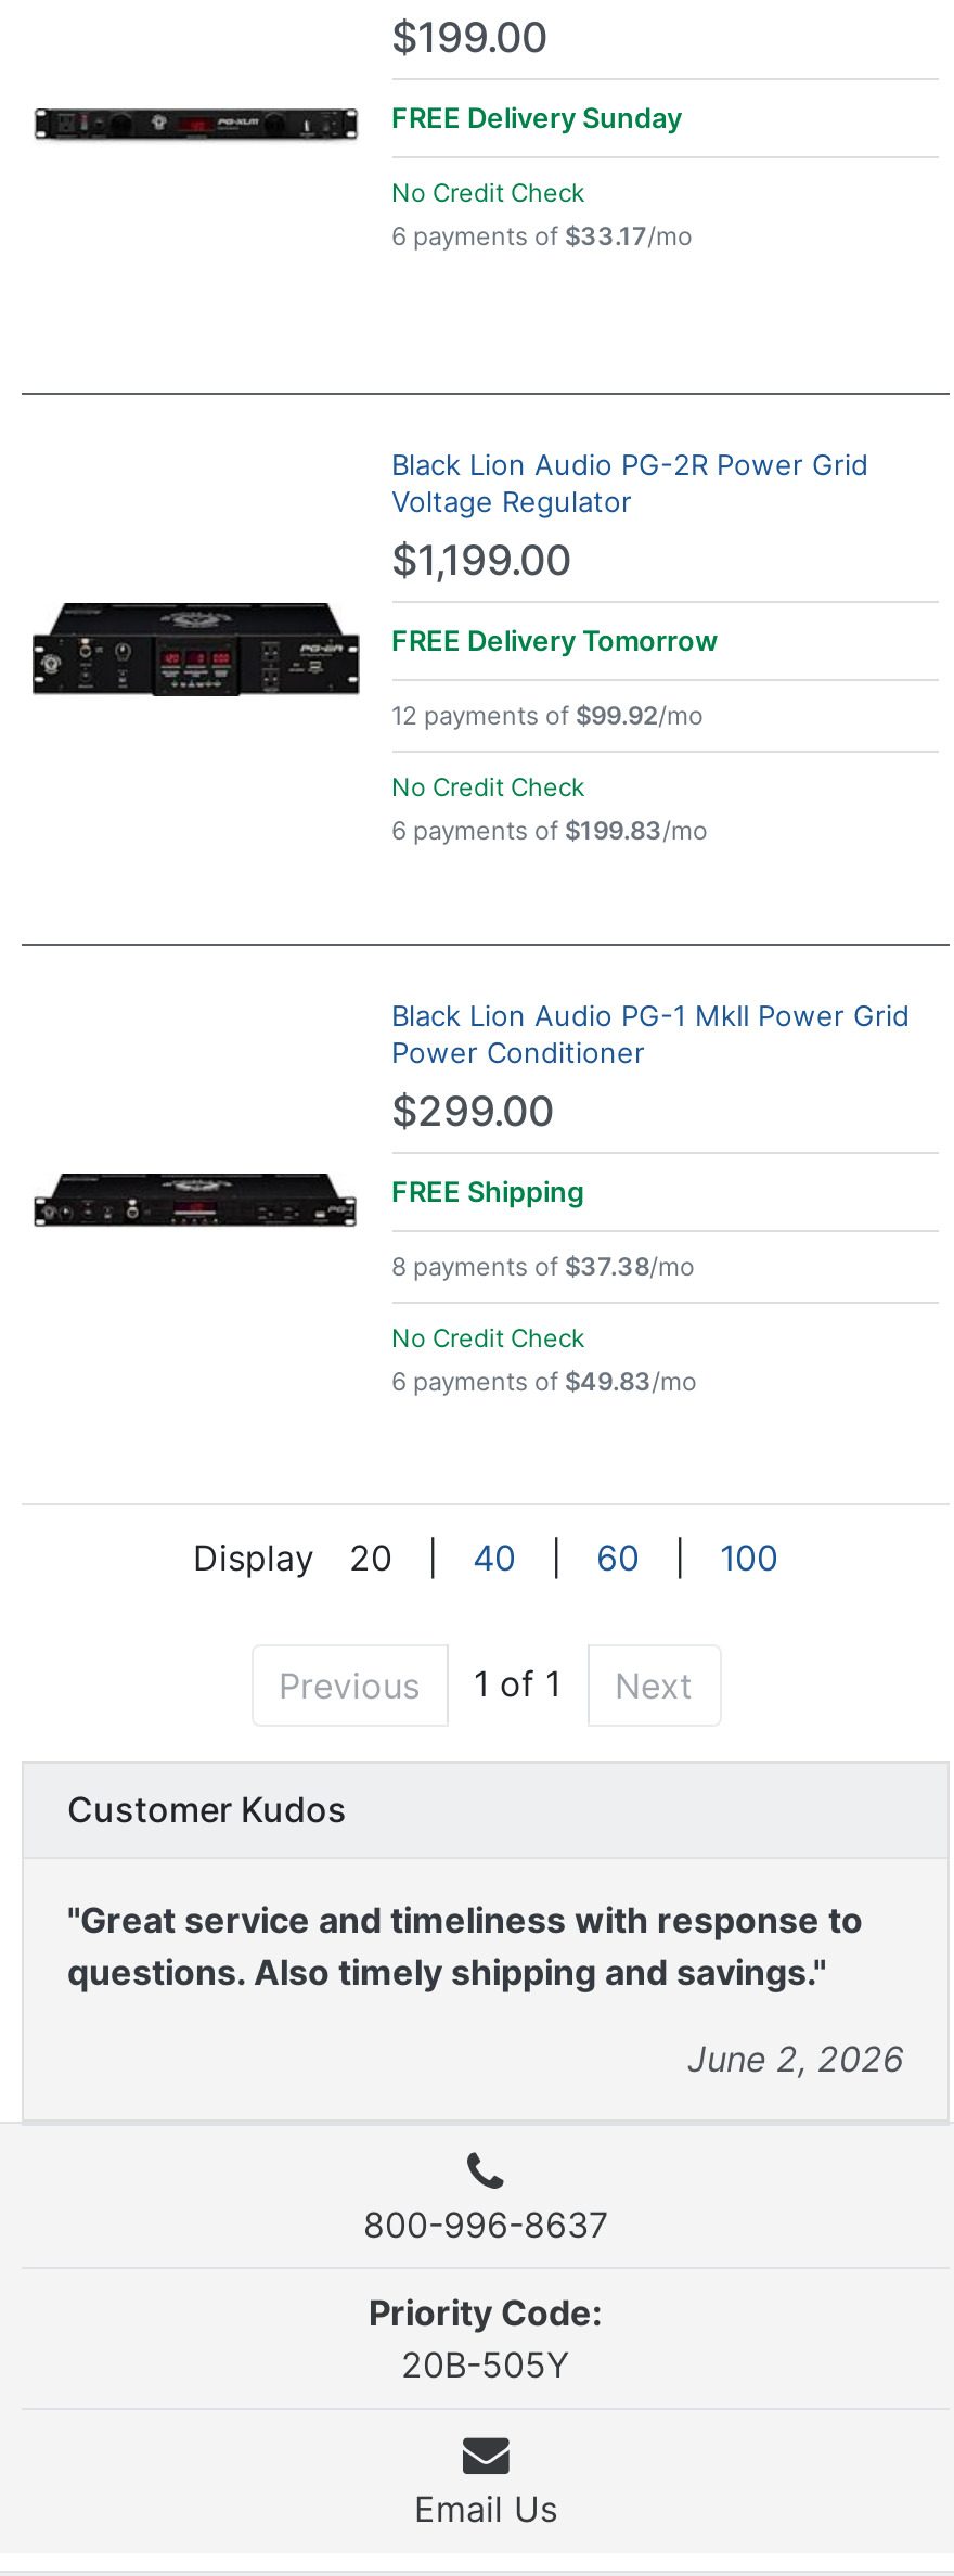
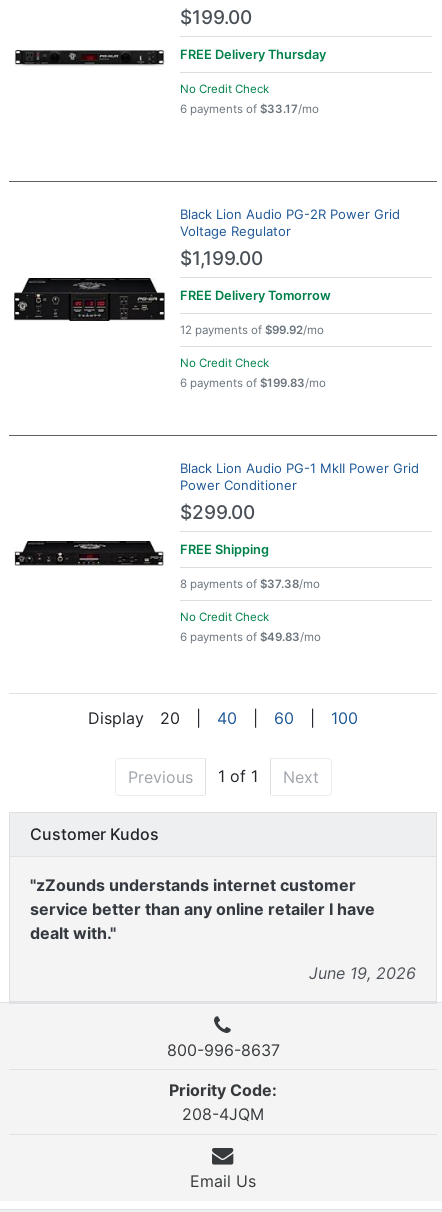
[391,101,682,134] FREE Delivery Sunday -> [179,47,325,62] FREE Delivery Thursday
[67,1897,863,1993] "Great service and timeliness with response to | questions. Also timely shipping and savings." -> [30,875,375,943] "zZounds understands internet customer | service better than any online retailer I have | dealt with."
[687,2036,904,2079] June 2, 2026 -> [309,963,416,983] June 19, 2026
[401,2343,570,2387] 20B-505Y -> [182,1104,264,1124] 208-4JQM

